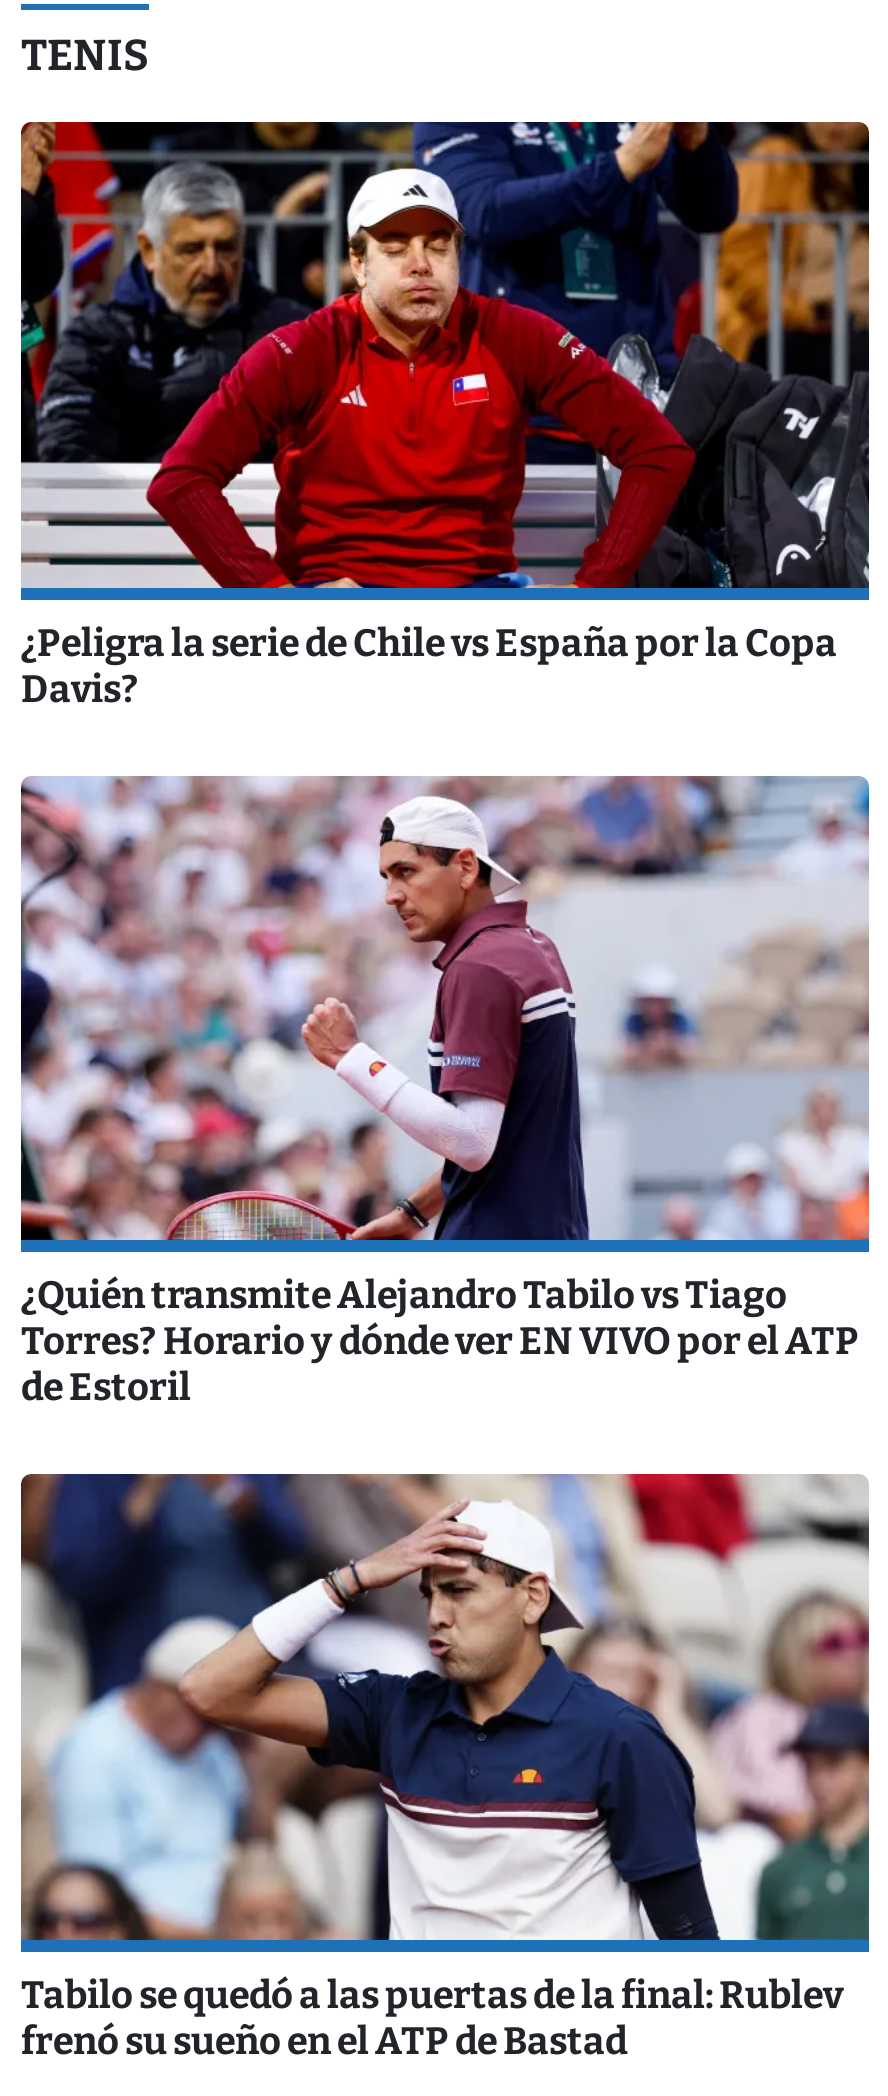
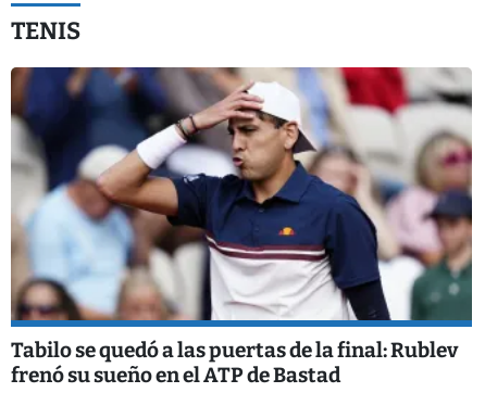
[19,120,871,711] [image] | ¿Peligra la serie de Chile vs España por la Copa | Davis? -> none
[19,774,871,1410] [image] | ¿Quién transmite Alejandro Tabilo vs Tiago | Torres? Horario y dónde ver EN VIVO por el ATP | de Estoril -> none

